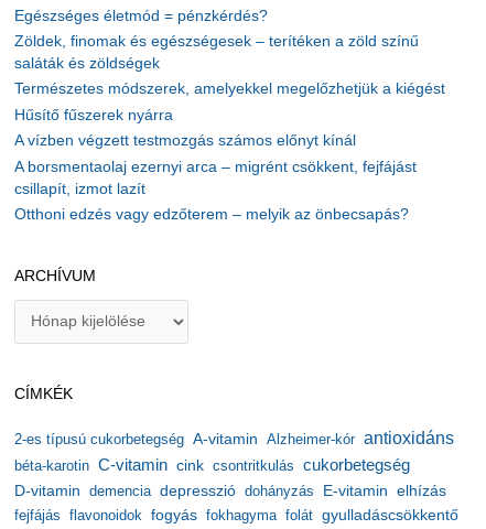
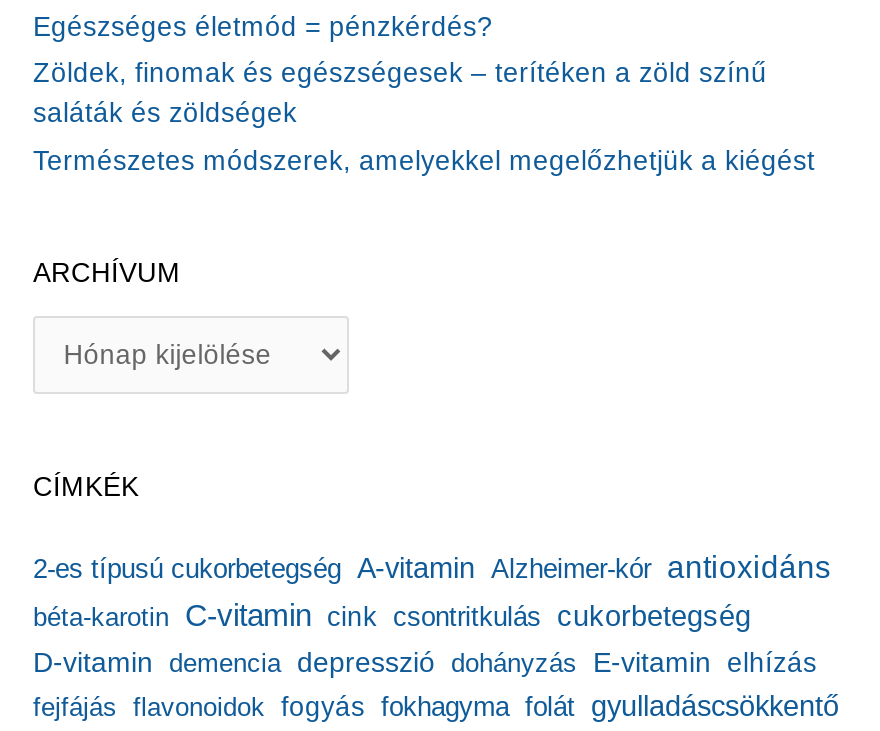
[14,107,417,223] Hűsítő fűszerek nyárra | A vízben végzett testmozgás számos előnyt kínál | A borsmentaolaj ezernyi arca – migrént csökkent, fejfájást | csillapít, izmot lazít | Otthoni edzés vagy edzőterem – melyik az önbecsapás? -> none

